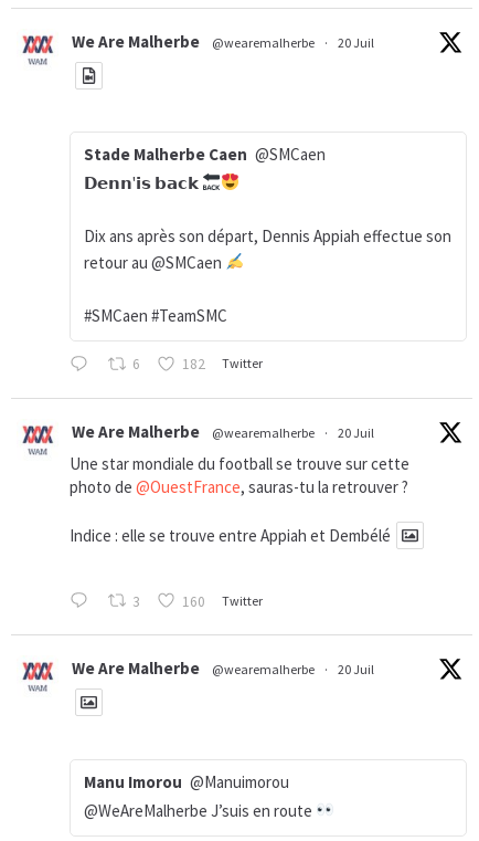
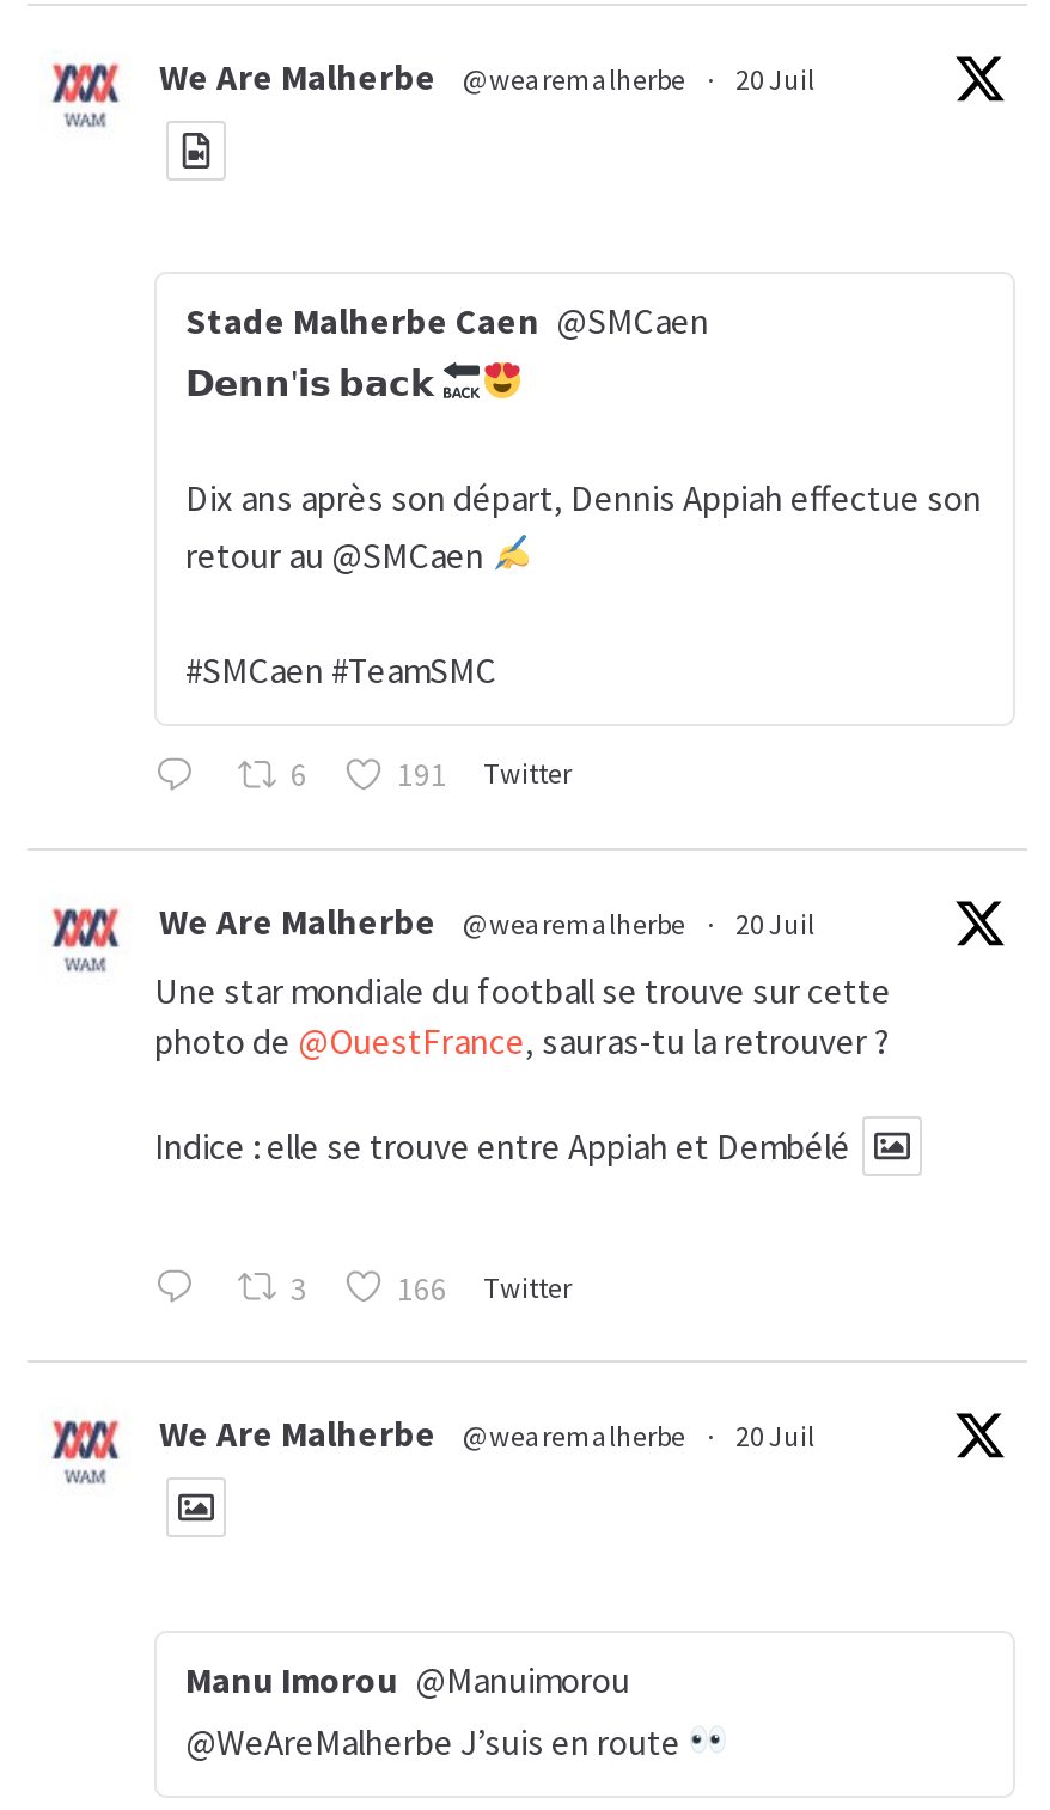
[182,355,262,374] 182 Twitter -> [397,755,572,796] 191 Twitter
[182,592,262,611] 160 Twitter -> [397,1268,572,1309] 166 Twitter

